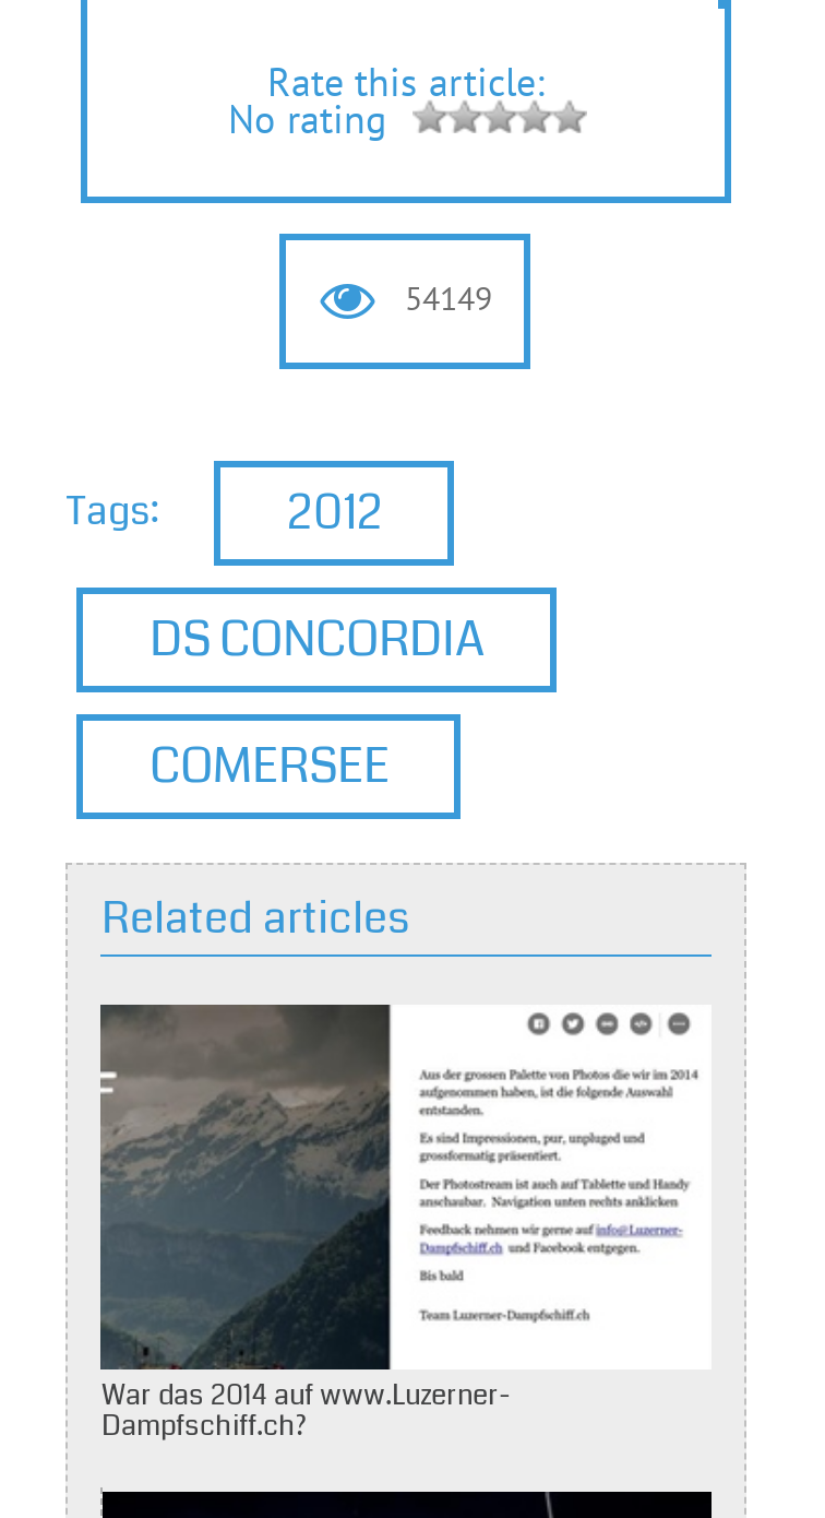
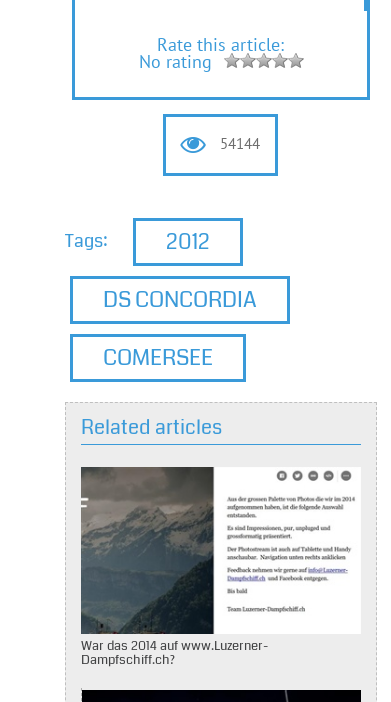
[396,276,492,318] 54149 -> [216,133,260,152] 54144

